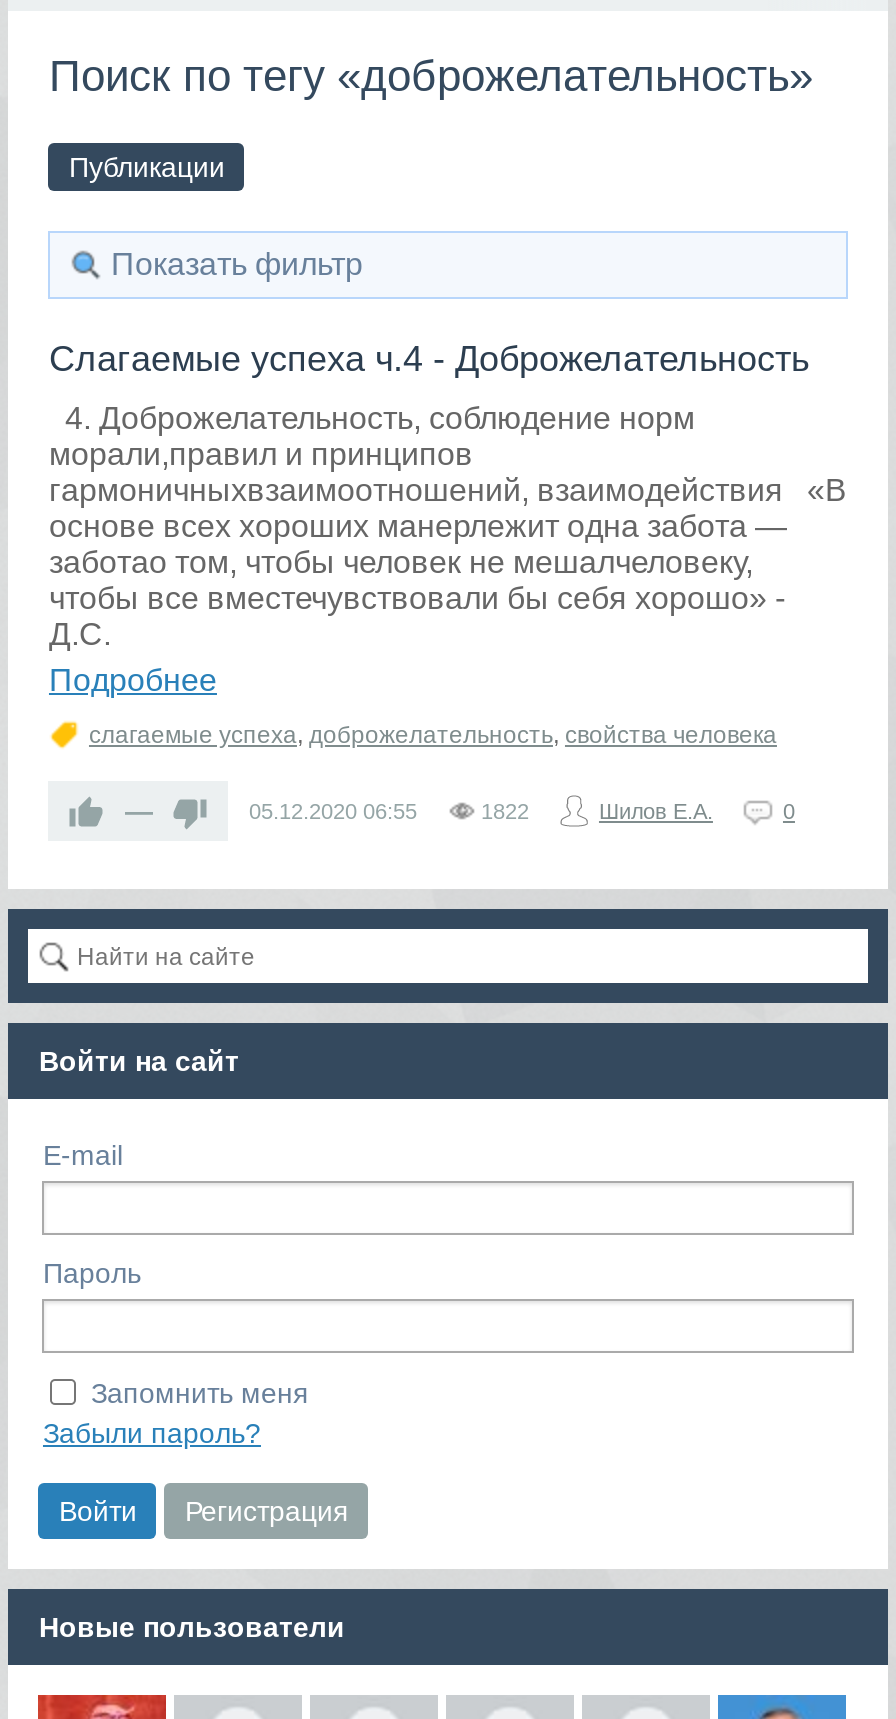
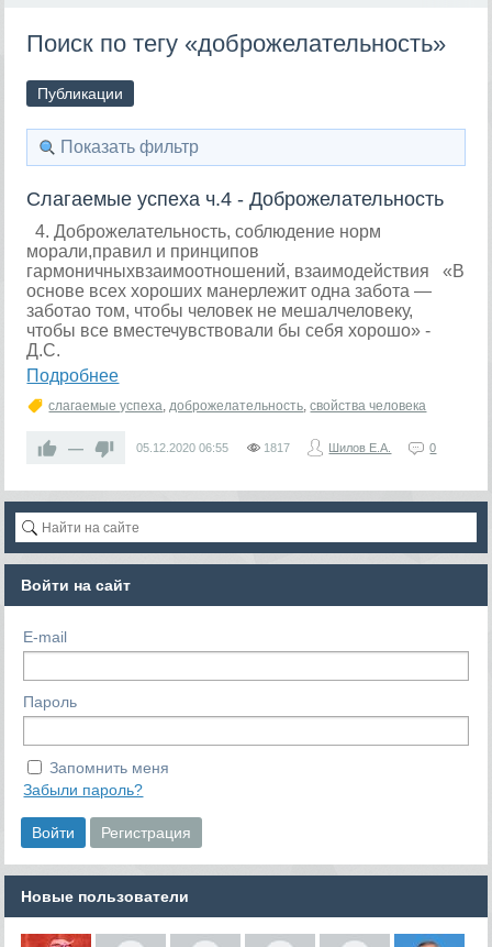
[481,799,529,823] 1822 -> [264,441,290,454] 1817

